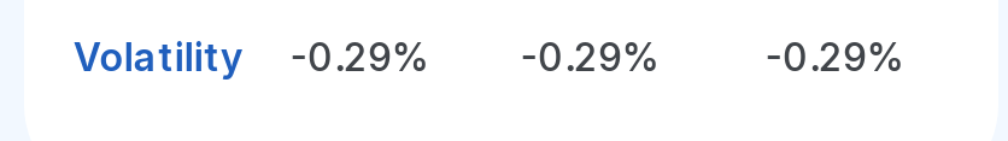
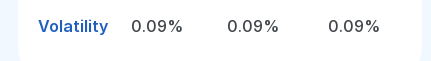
[290,33,430,81] -0.29% -> [131,16,183,36] 0.09%
[521,33,661,81] -0.29% -> [227,16,279,36] 0.09%
[765,33,905,81] -0.29% -> [328,16,380,36] 0.09%

